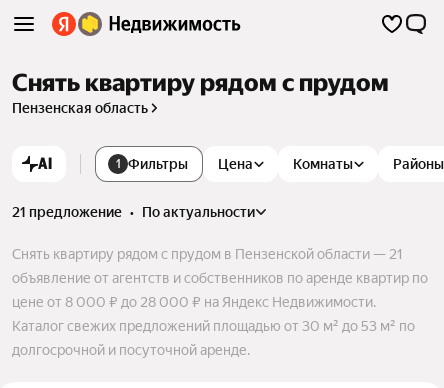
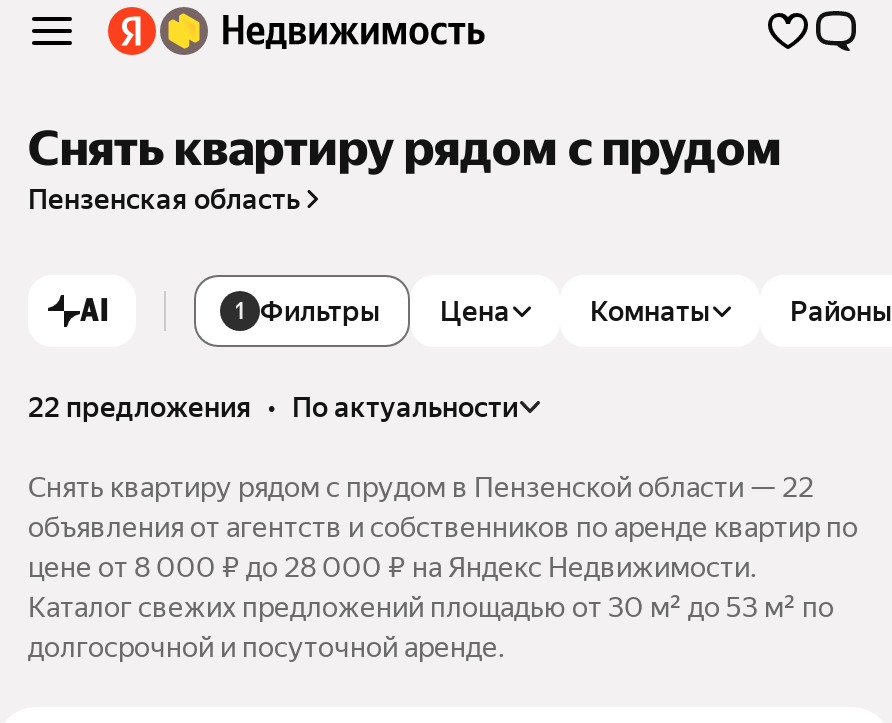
[12,204,255,220] 21 предложение • по актуальности -> [28,391,518,423] 22 предложения • по актуальности
[12,246,403,262] Снять квартиру рядом с прудом в Пензенской области — 21 -> [28,471,814,503] Снять квартиру рядом с прудом в Пензенской области — 22
[12,270,428,286] объявление от агентств и собственников по аренде квартир по -> [28,511,858,543] объявления от агентств и собственников по аренде квартир по

